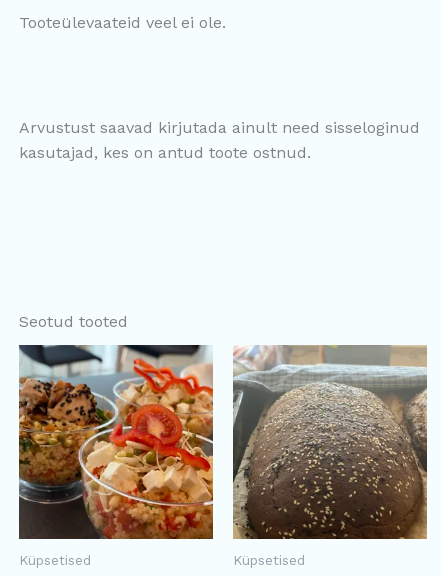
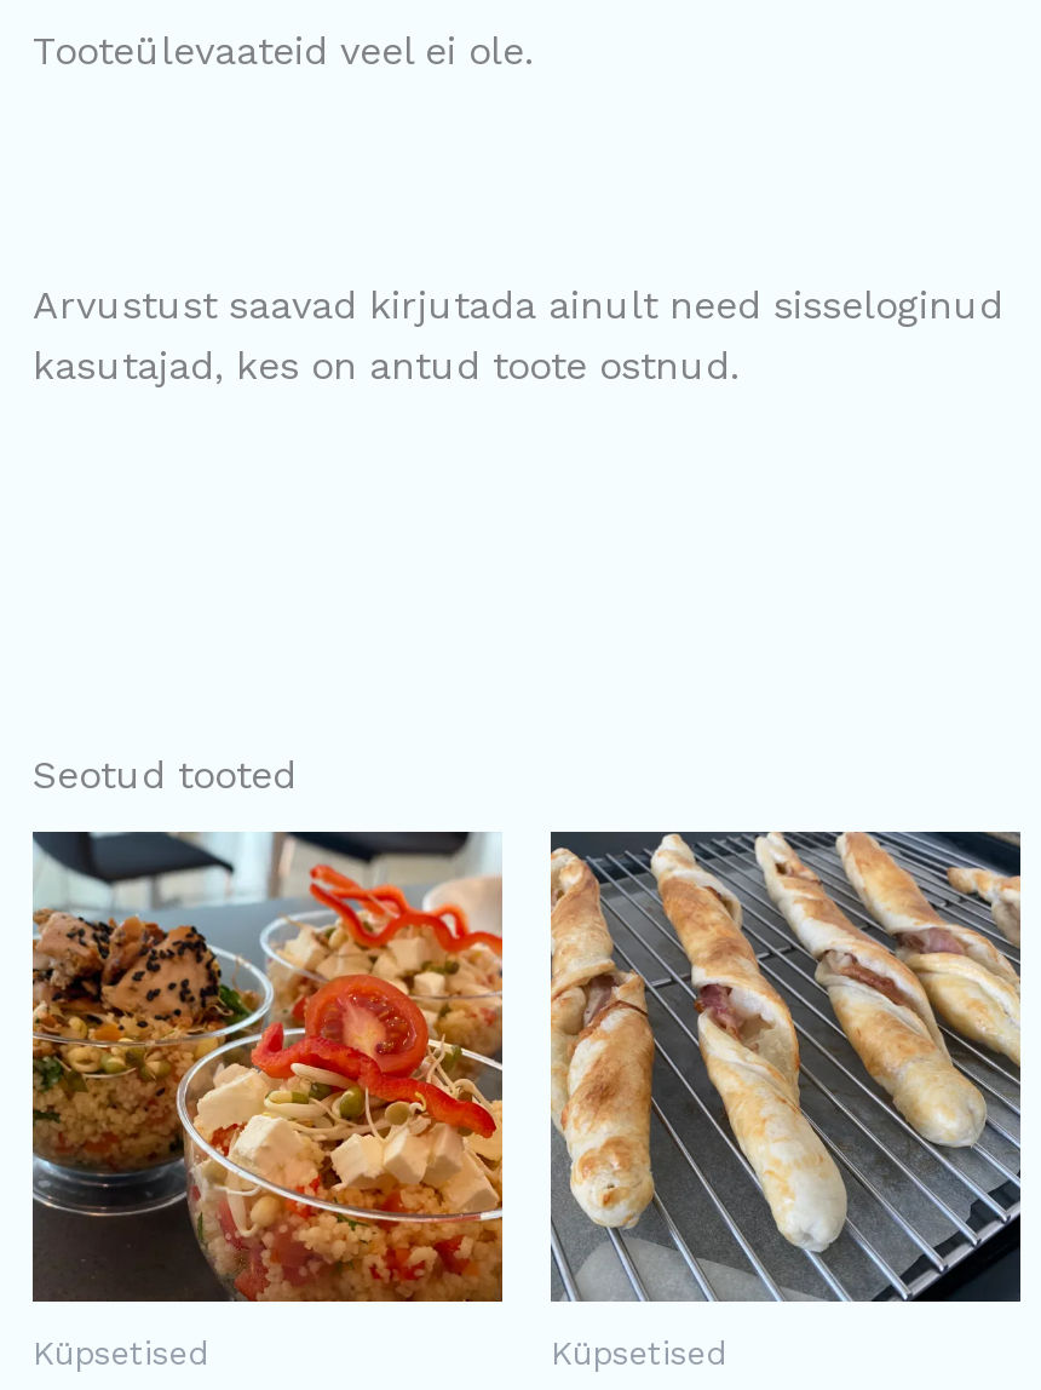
[232,344,428,540] [image] -> [548,829,1023,1304] [image]

